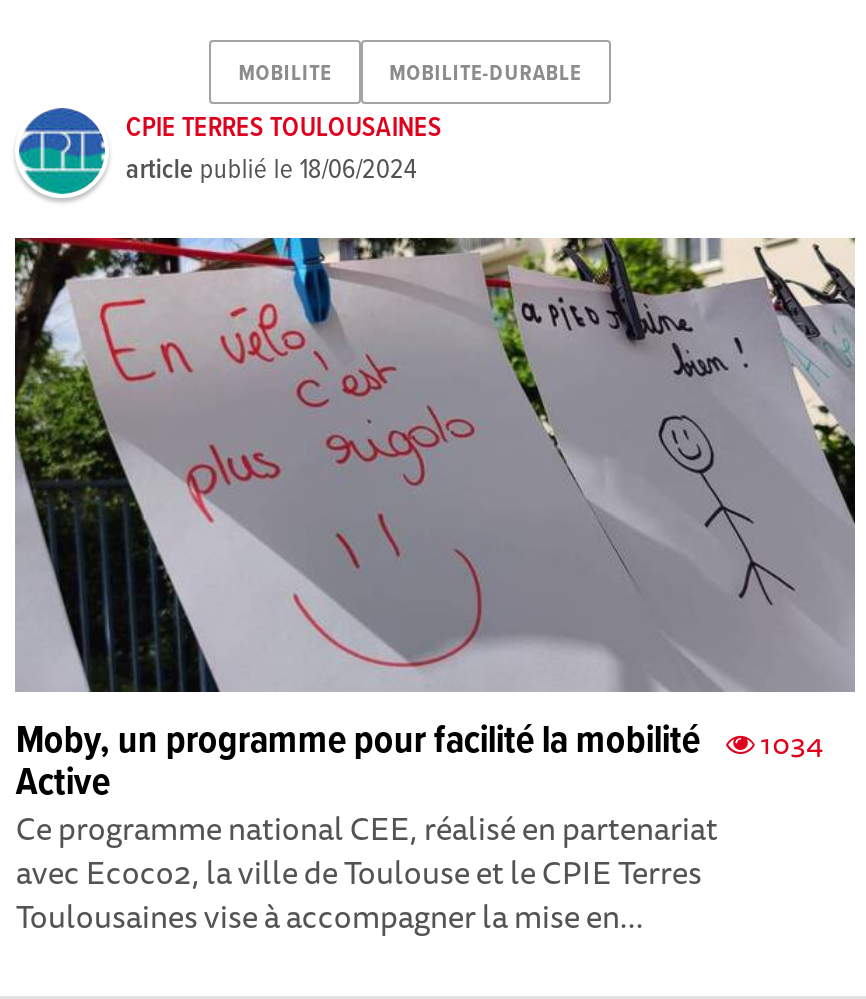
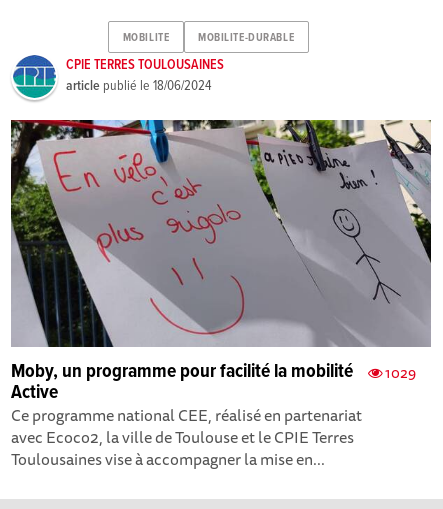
[16,716,824,768] Moby, un programme pour facilité la mobilité 1034 -> [11,359,416,385] Moby, un programme pour facilité la mobilité 1029

